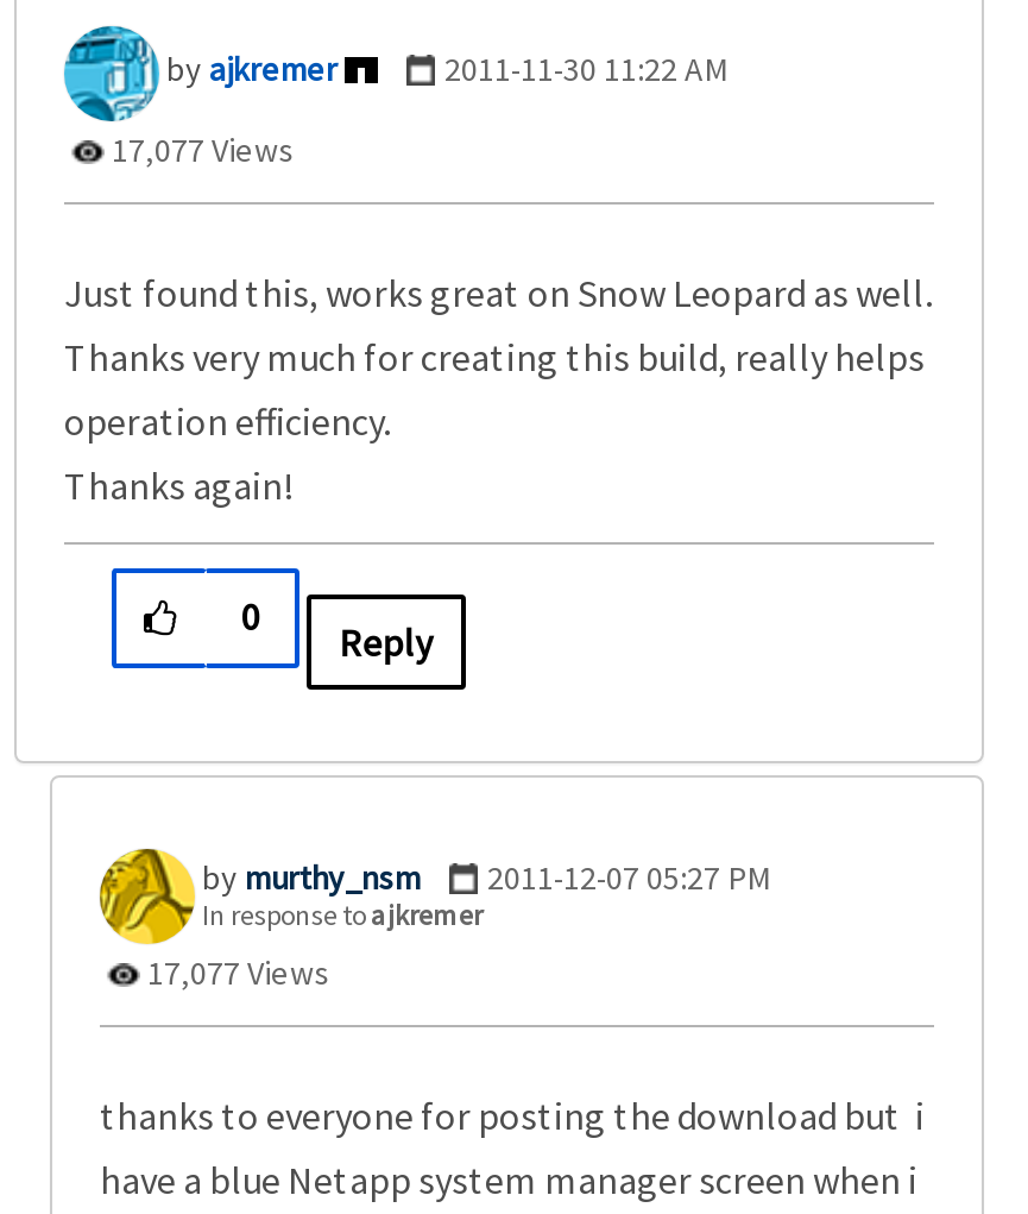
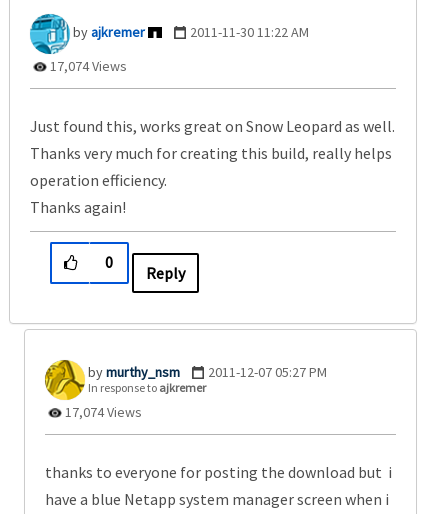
[105,128,295,171] 17,077 Views -> [47,57,127,75] 17,074 Views
[140,951,330,994] 17,077 Views -> [62,403,142,421] 17,074 Views

